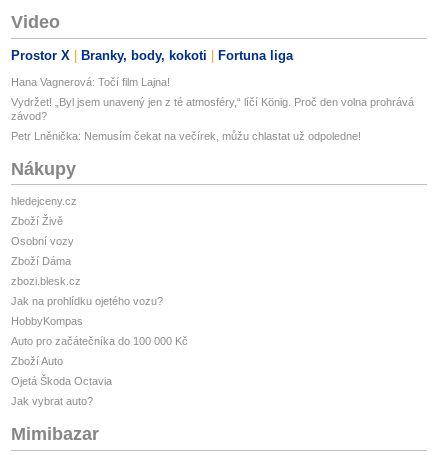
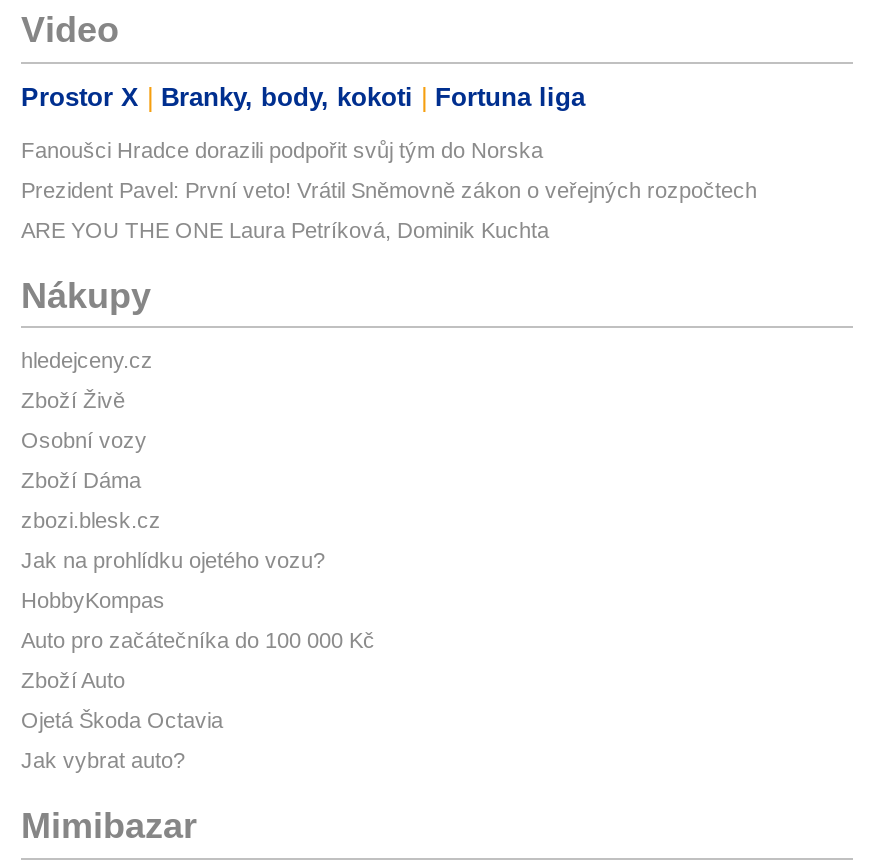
[11,76,170,88] Hana Vagnerová: Točí film Lajna! -> [21,138,543,162] Fanoušci Hradce dorazili podpořit svůj tým do Norska
[11,96,414,122] Vydržet! „Byl jsem unavený jen z té atmosféry,“ líčí König. Proč den volna prohrává | závod? -> [21,178,757,202] Prezident Pavel: První veto! Vrátil Sněmovně zákon o veřejných rozpočtech
[11,130,361,142] Petr Lněnička: Nemusím čekat na večírek, můžu chlastat už odpoledne! -> [21,218,549,242] ARE YOU THE ONE Laura Petríková, Dominik Kuchta

